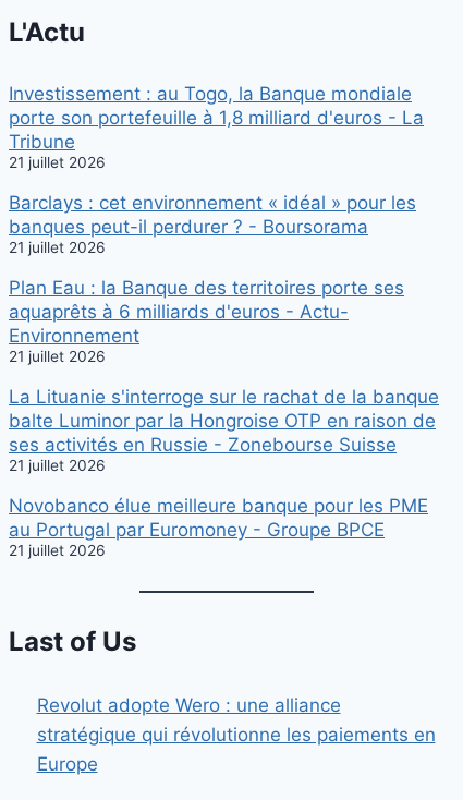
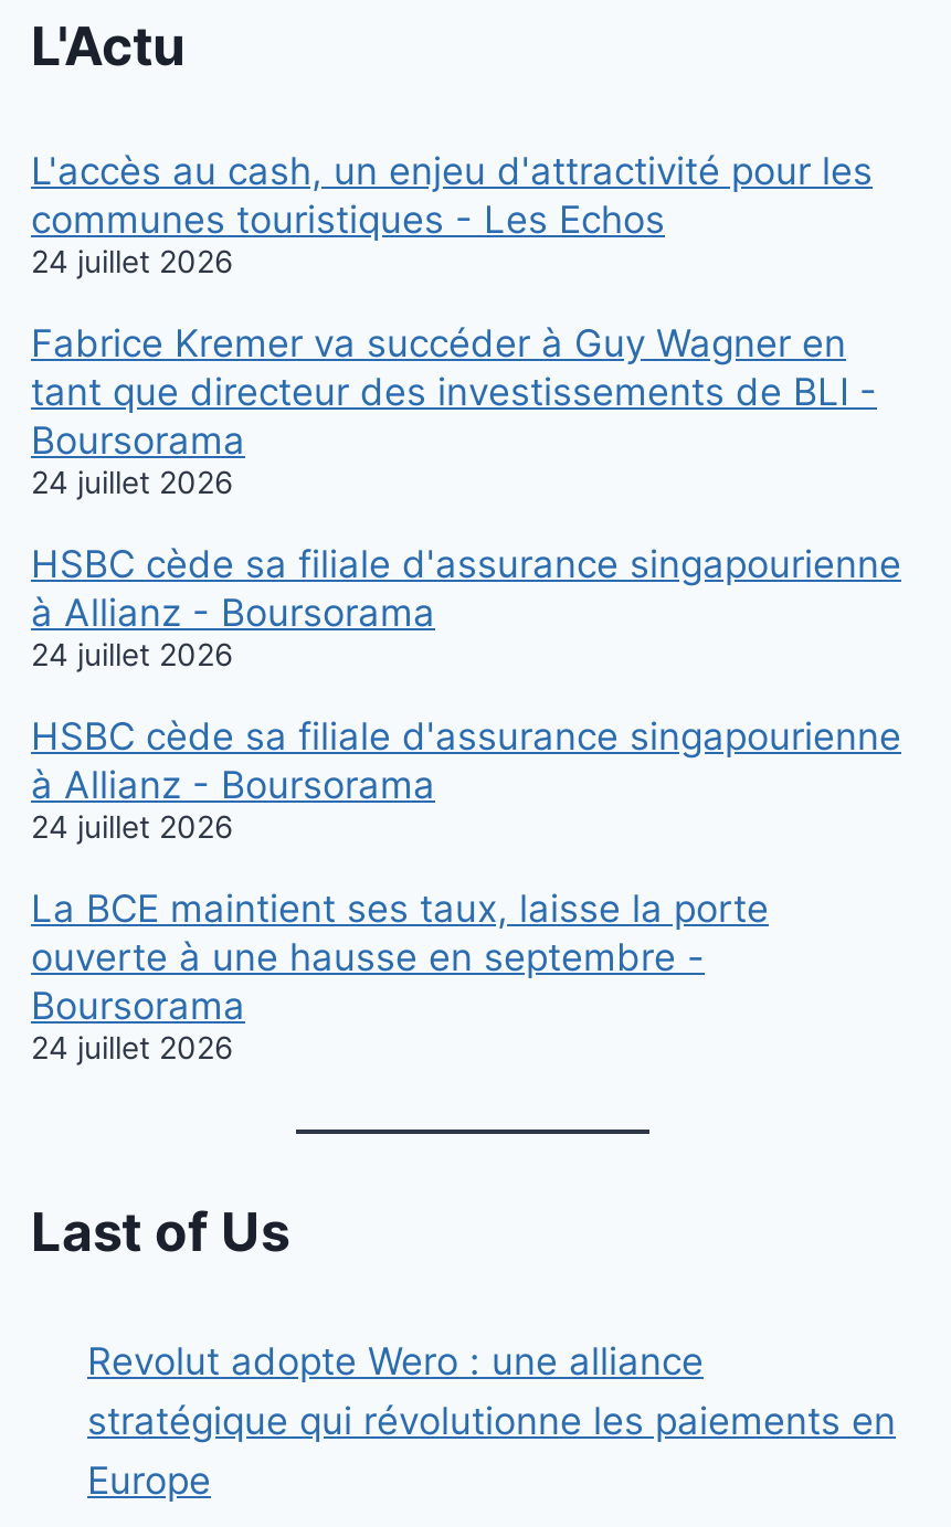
[9,83,424,172] Investissement : au Togo, la Banque mondiale | porte son portefeuille à 1,8 milliard d'euros - La | Tribune | 21 juillet 2026 -> [31,150,873,280] L'accès au cash, un enjeu d'attractivité pour les | communes touristiques - Les Echos | 24 juillet 2026
[9,192,416,257] Barclays : cet environnement « idéal » pour les | banques peut-il perdurer ? - Boursorama | 21 juillet 2026 -> [31,322,877,501] Fabrice Kremer va succéder à Guy Wagner en | tant que directeur des investissements de BLI - | Boursorama | 24 juillet 2026
[9,277,404,366] Plan Eau : la Banque des territoires porte ses | aquaprêts à 6 milliards d'euros - Actu- | Environnement | 21 juillet 2026 -> [31,543,901,674] HSBC cède sa filiale d'assurance singapourienne | à Allianz - Boursorama | 24 juillet 2026
[9,386,439,475] La Lituanie s'interroge sur le rachat de la banque | balte Luminor par la Hongroise OTP en raison de | ses activités en Russie - Zonebourse Suisse | 21 juillet 2026 -> [31,715,901,846] HSBC cède sa filiale d'assurance singapourienne | à Allianz - Boursorama | 24 juillet 2026
[9,495,428,560] Novobanco élue meilleure banque pour les PME | au Portugal par Euromoney - Groupe BPCE | 21 juillet 2026 -> [31,888,769,1067] La BCE maintient ses taux, laisse la porte | ouverte à une hausse en septembre - | Boursorama | 24 juillet 2026

